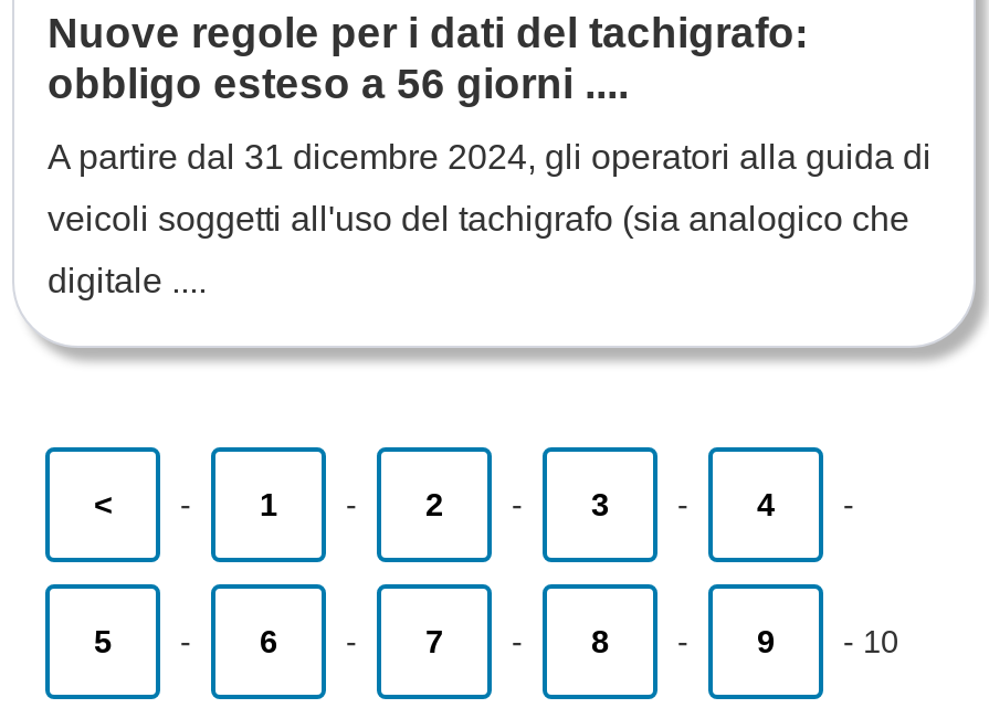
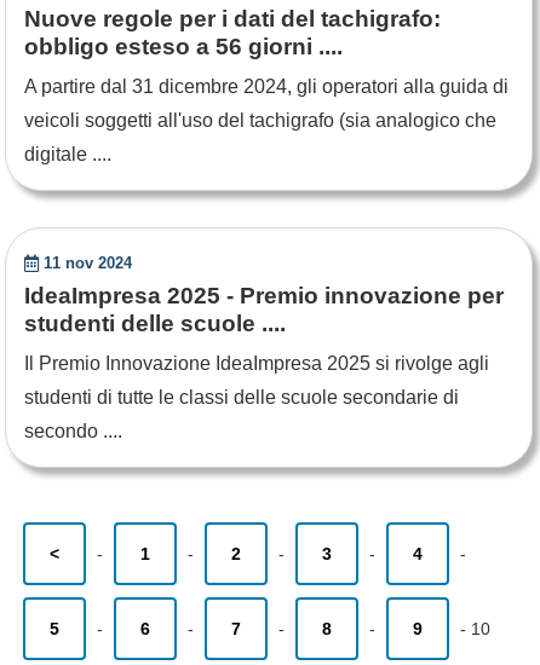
none -> [24,254,504,441] 11 nov 2024 | IdeaImpresa 2025 - Premio innovazione per | studenti delle scuole .... | Il Premio Innovazione IdeaImpresa 2025 si rivolge agli | studenti di tutte le classi delle scuole secondarie di | secondo ....

